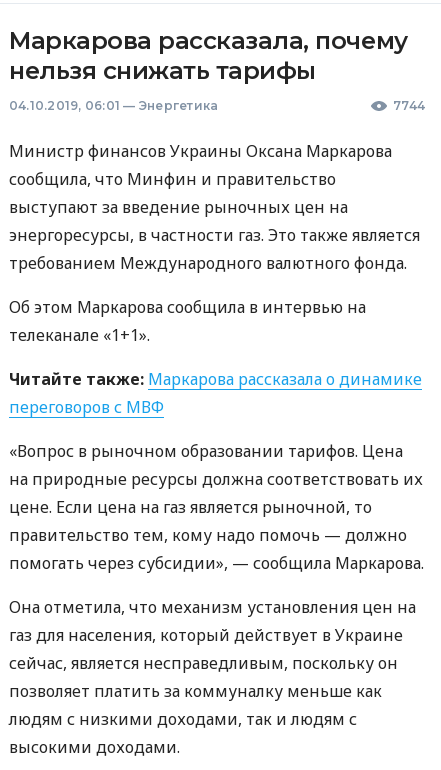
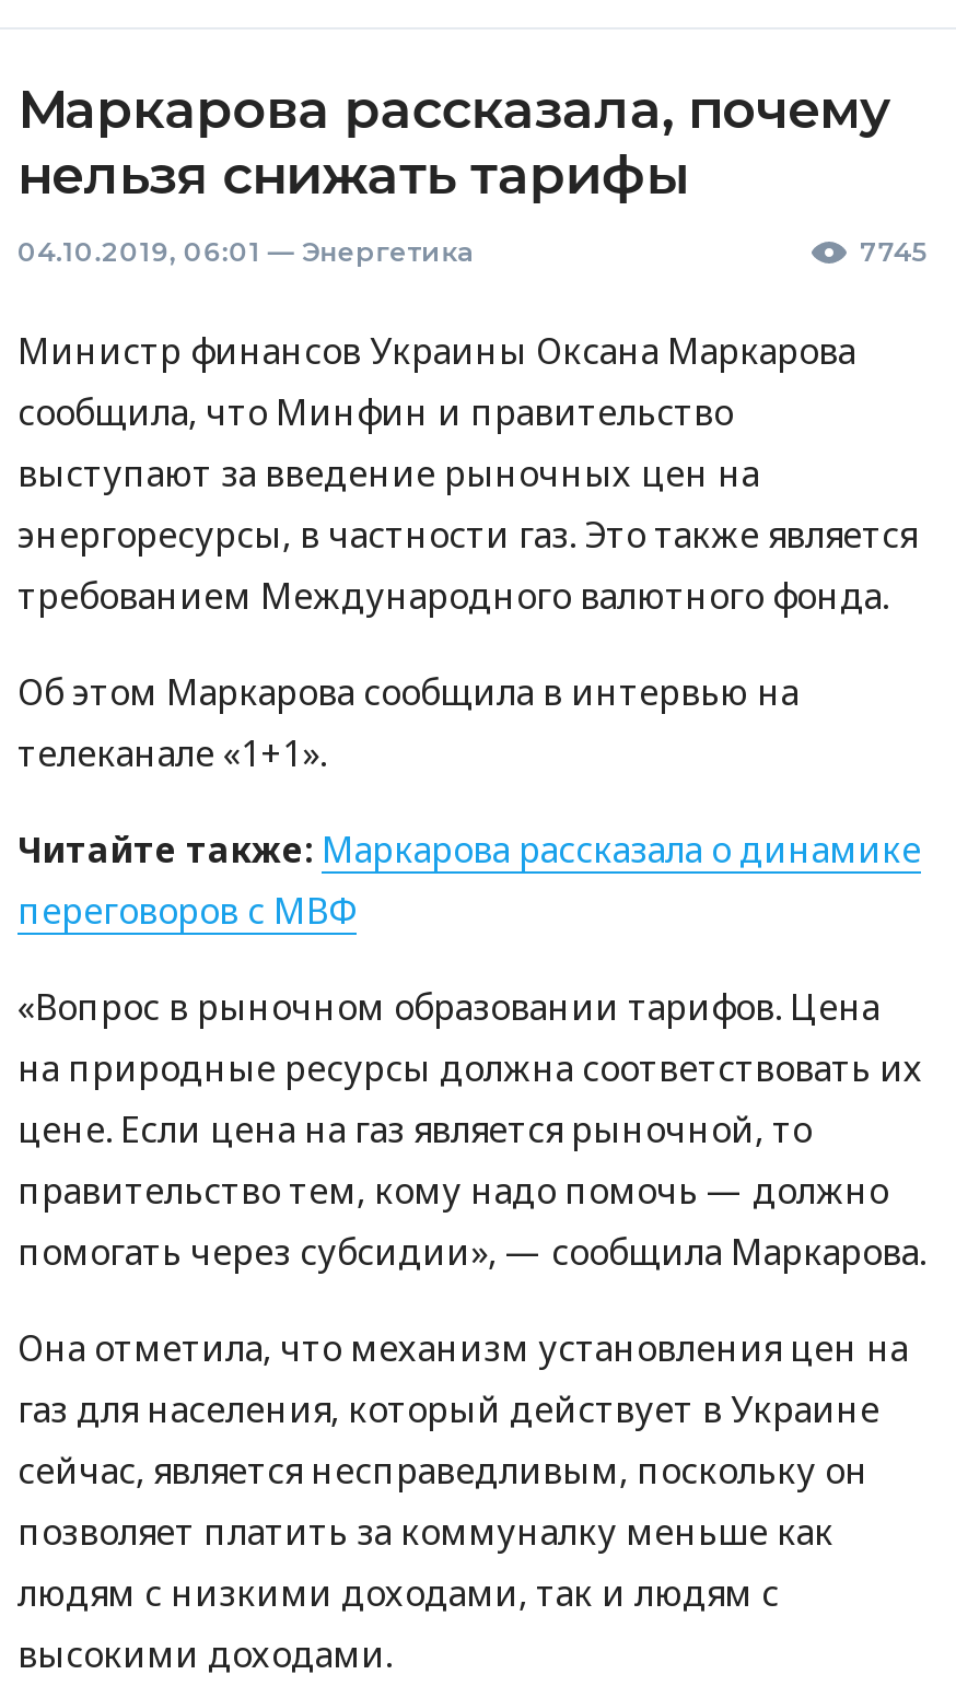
[393,98,425,113] 7744 -> [860,235,928,268] 7745

